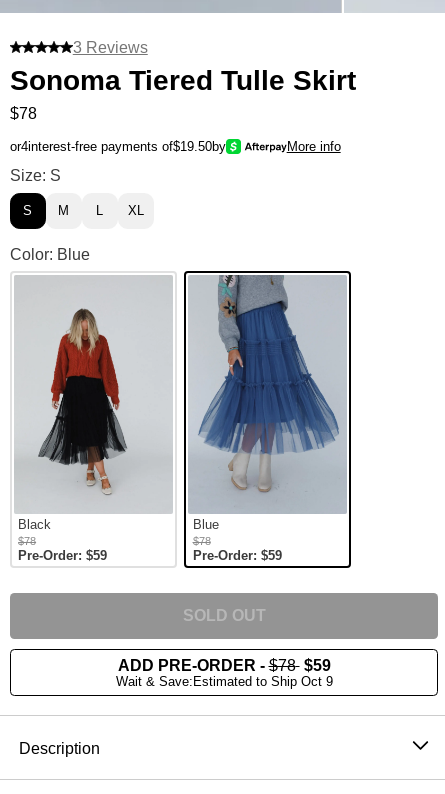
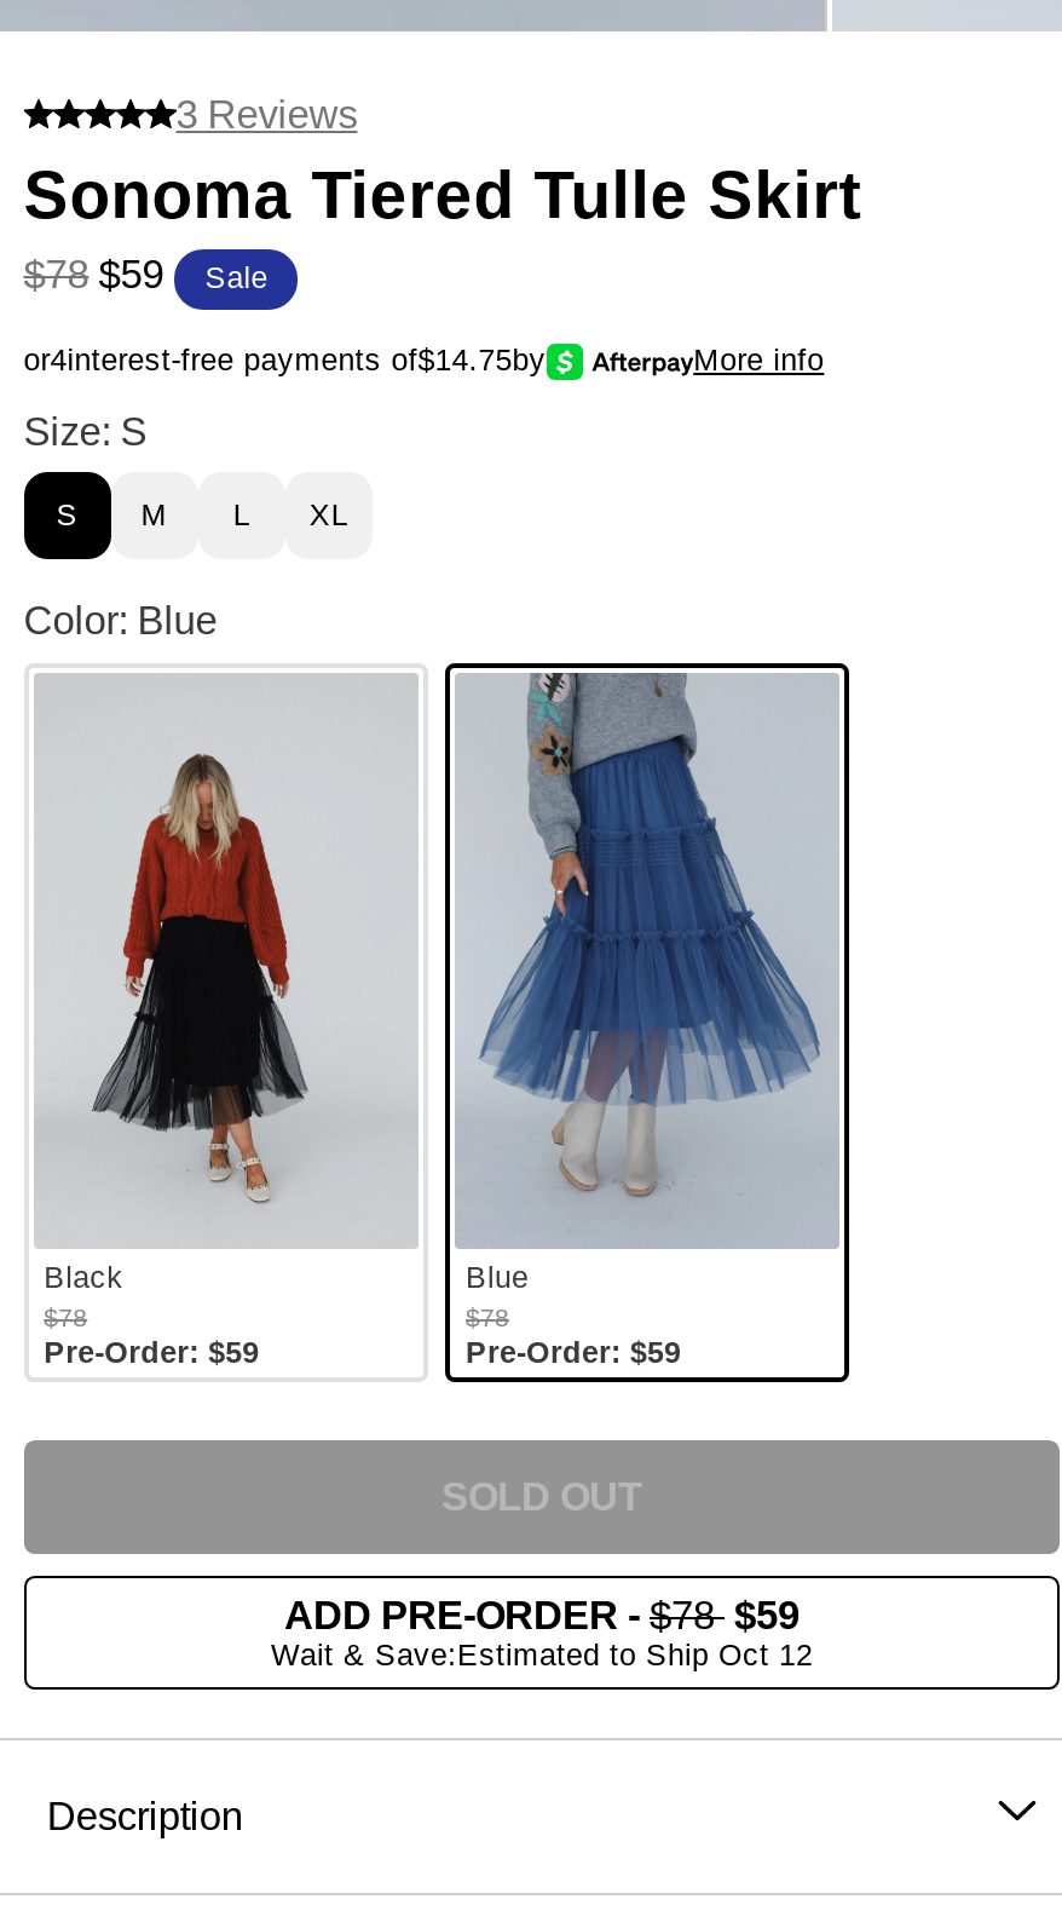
[10,104,37,122] $78 -> [23,252,268,296] $78 $59 | Sale
[10,140,226,154] or4interest-free payments of$19.50by -> [23,344,546,378] or4interest-free payments of$14.75by
[115,675,332,689] Wait & Save:Estimated to Ship Oct 9 -> [271,1640,813,1674] Wait & Save:Estimated to Ship Oct 12

